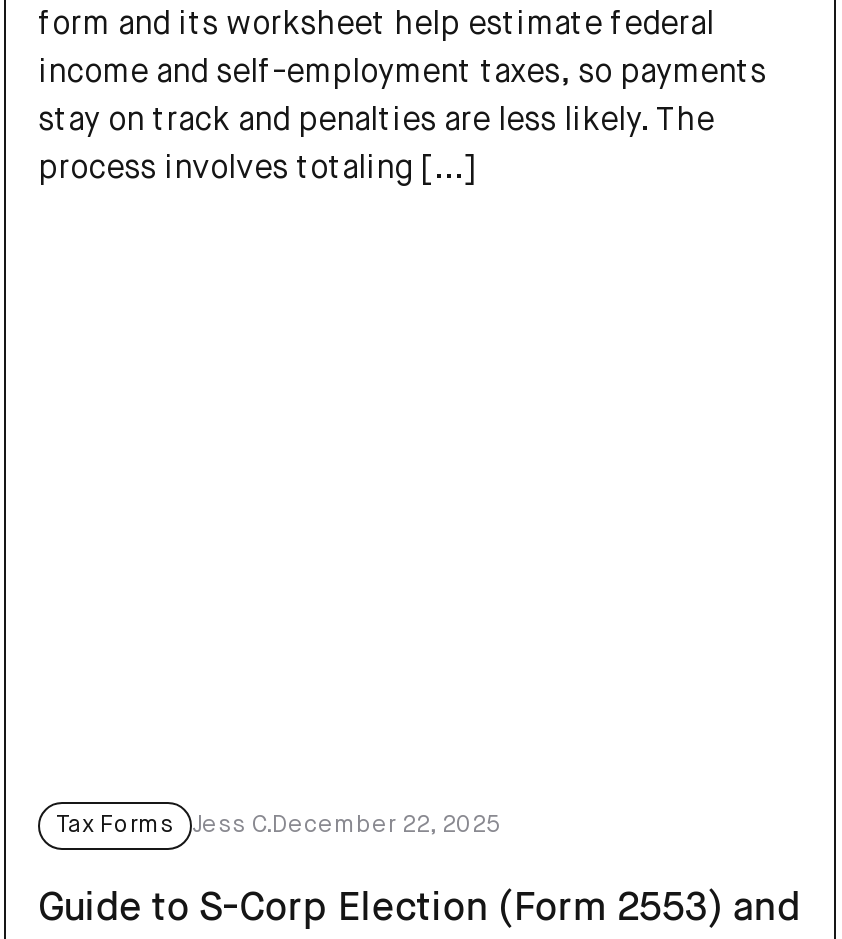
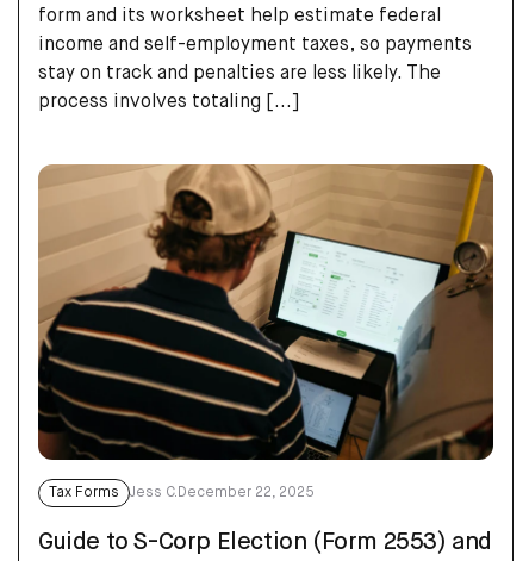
none -> [37,163,494,461] [image]

